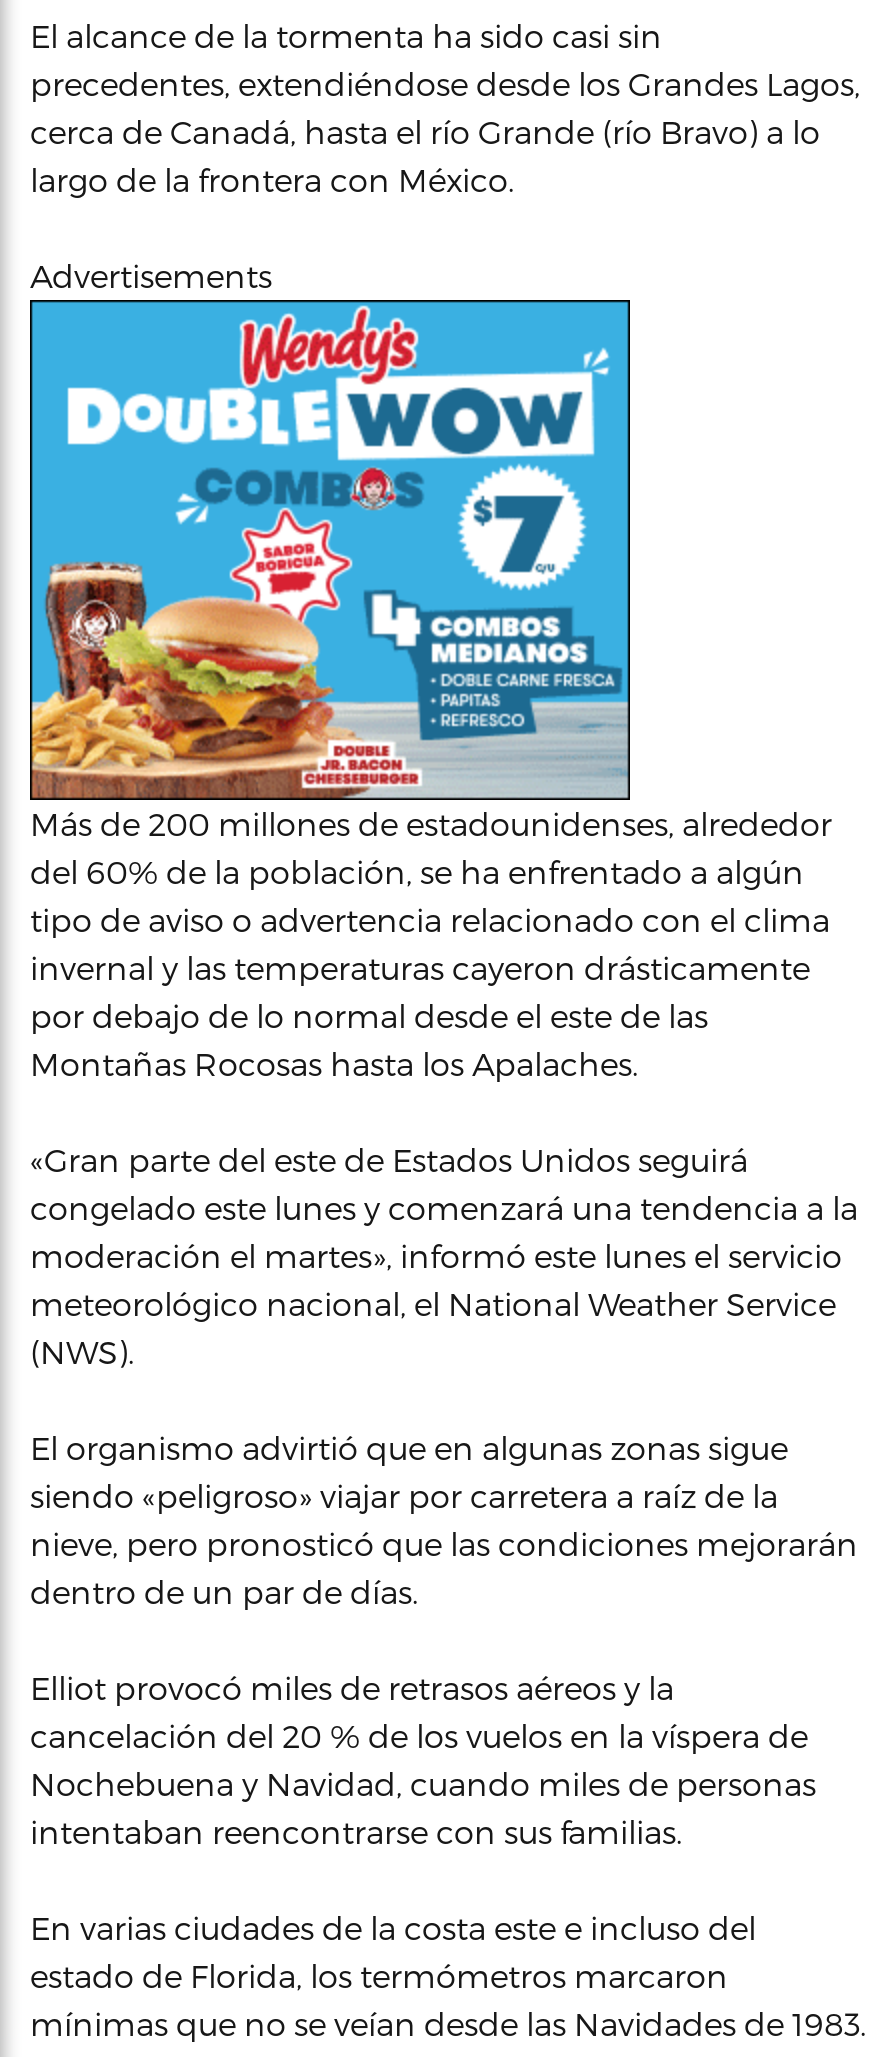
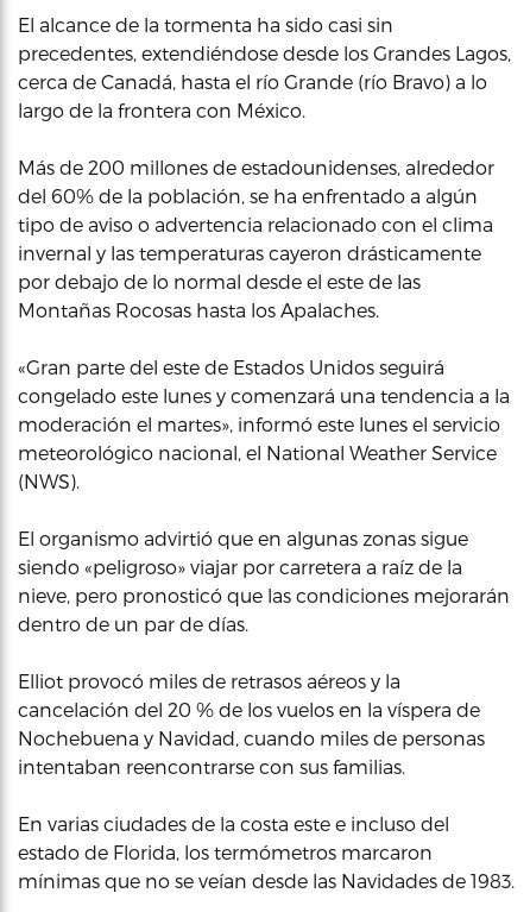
[30,256,272,294] Advertisements -> none
[28,298,632,800] [image] -> none

